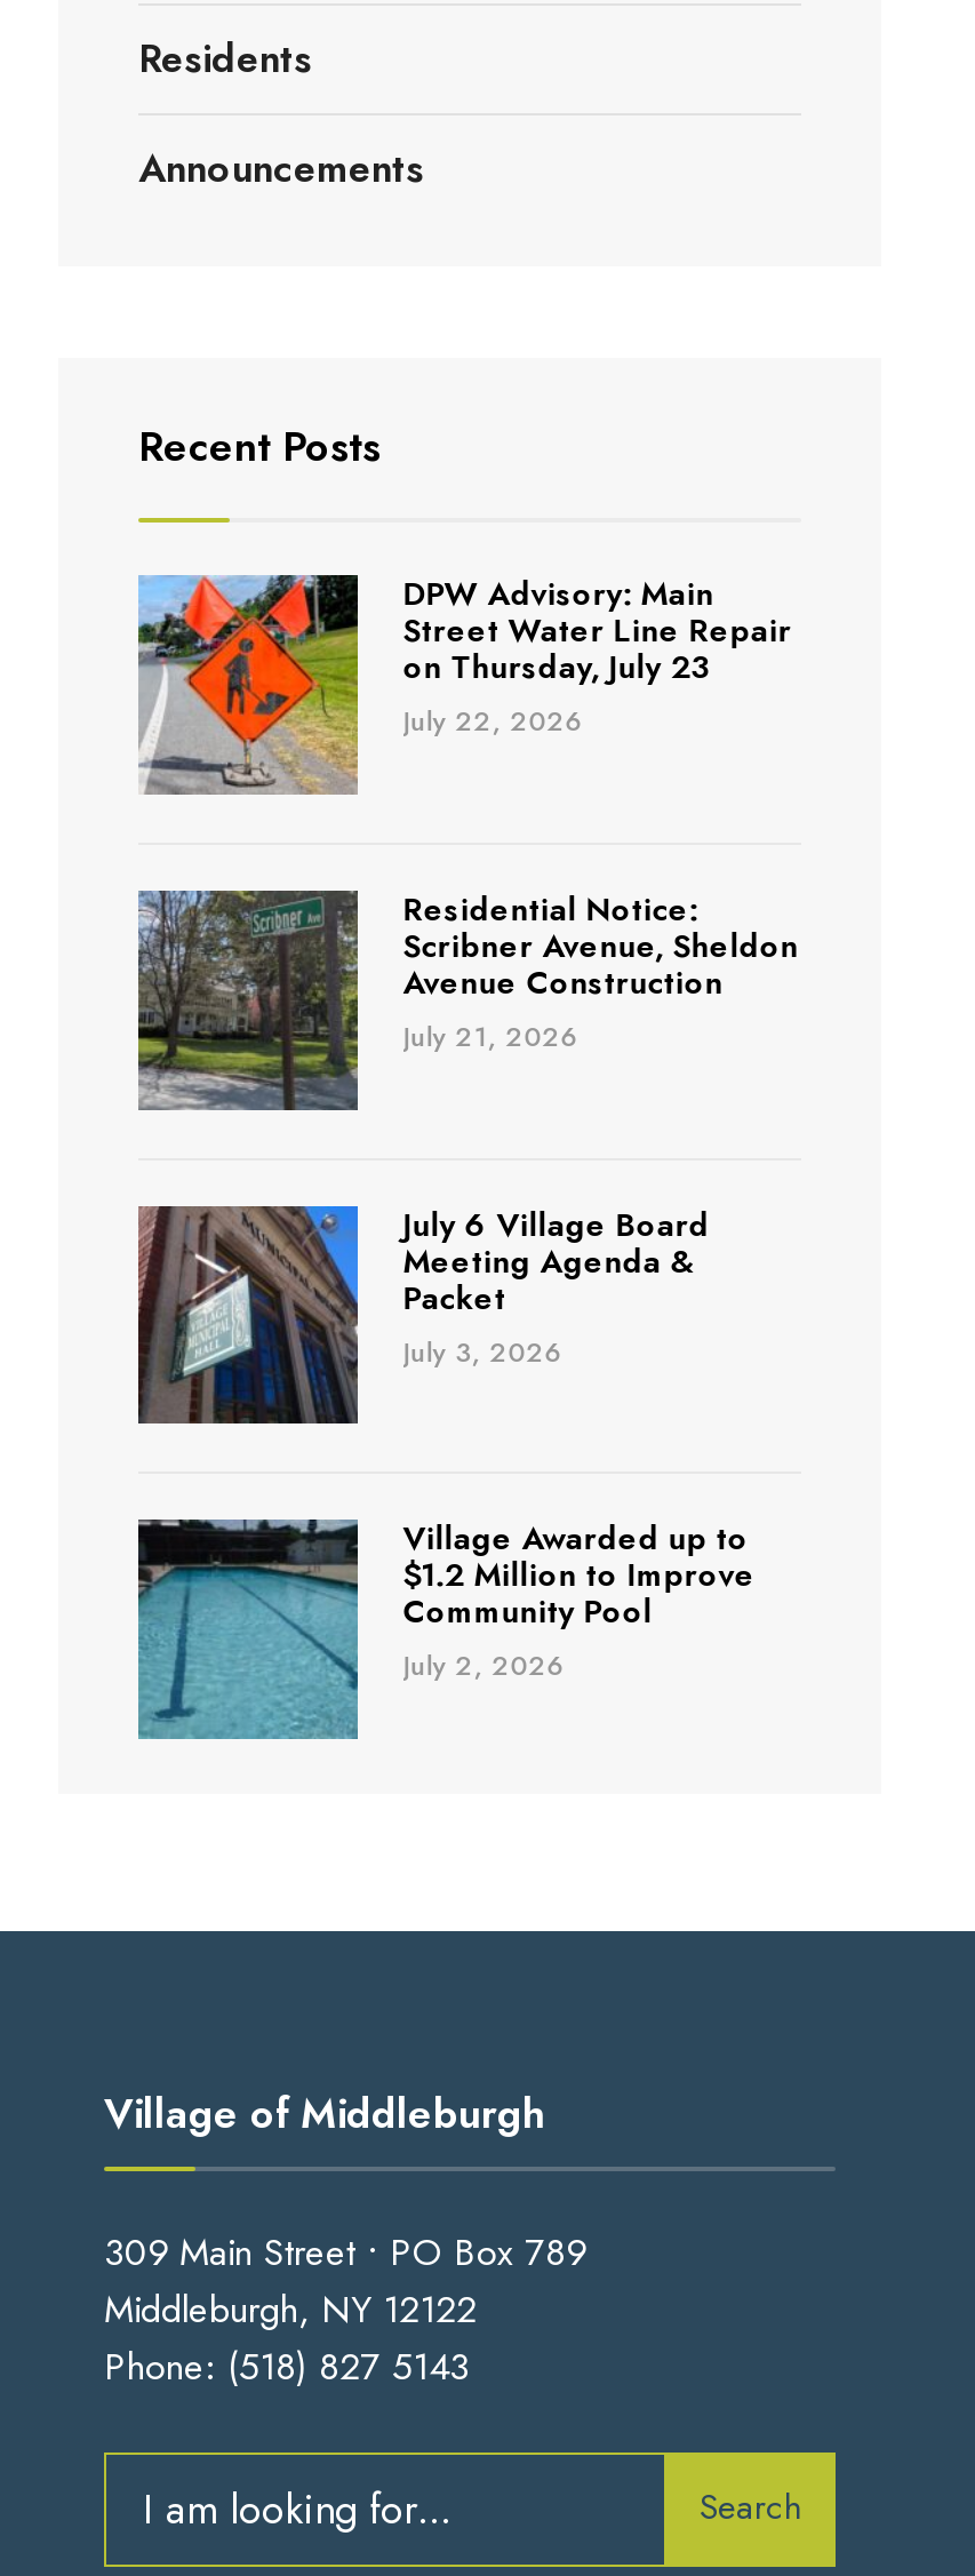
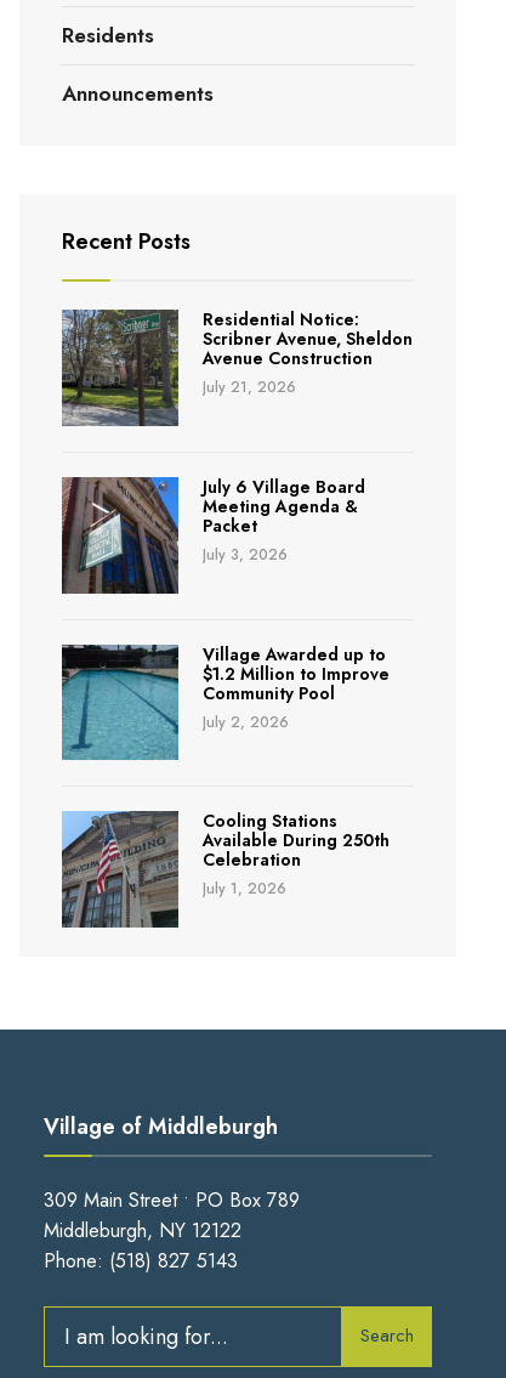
[138,571,791,795] [image] | DPW Advisory: Main | Street Water Line Repair | on Thursday, July 23 | July 22, 2026 -> none
moved [134,886,798,1687] -> [59,307,412,733]: [image] | Residential Notice: | Scribner Avenue, Sheldon | ... | Community Pool | July 2, 2026
none -> [61,809,389,929] [image] | Cooling Stations | Available During 250th | Celebration | July 1, 2026

